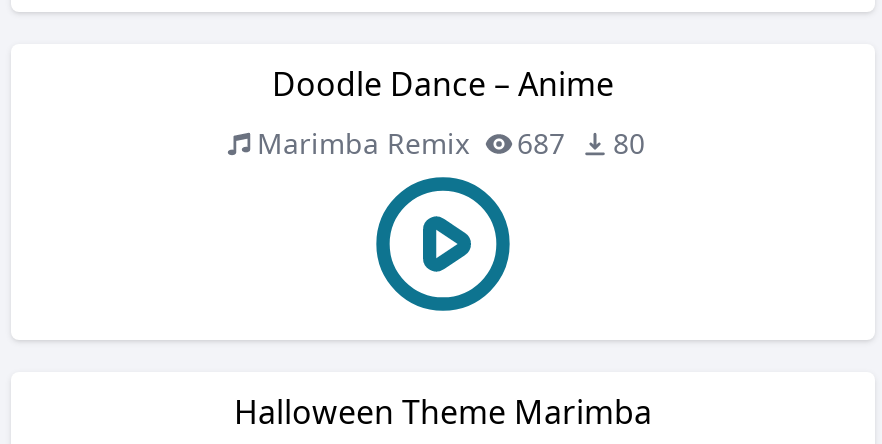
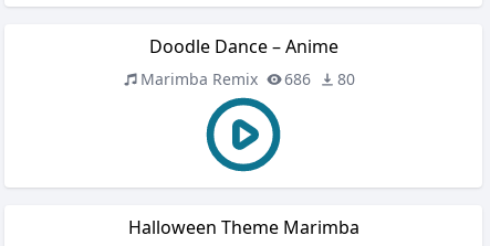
[257,124,645,162] Marimba Remix 687 80 -> [140,68,355,89] Marimba Remix 686 80

